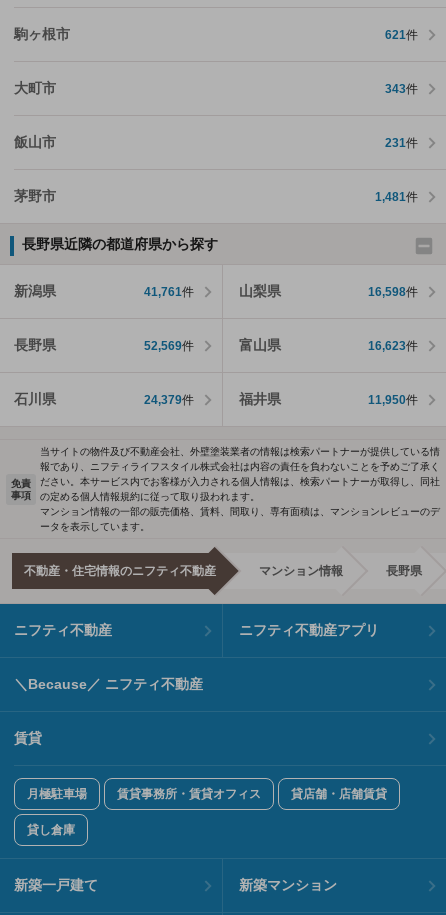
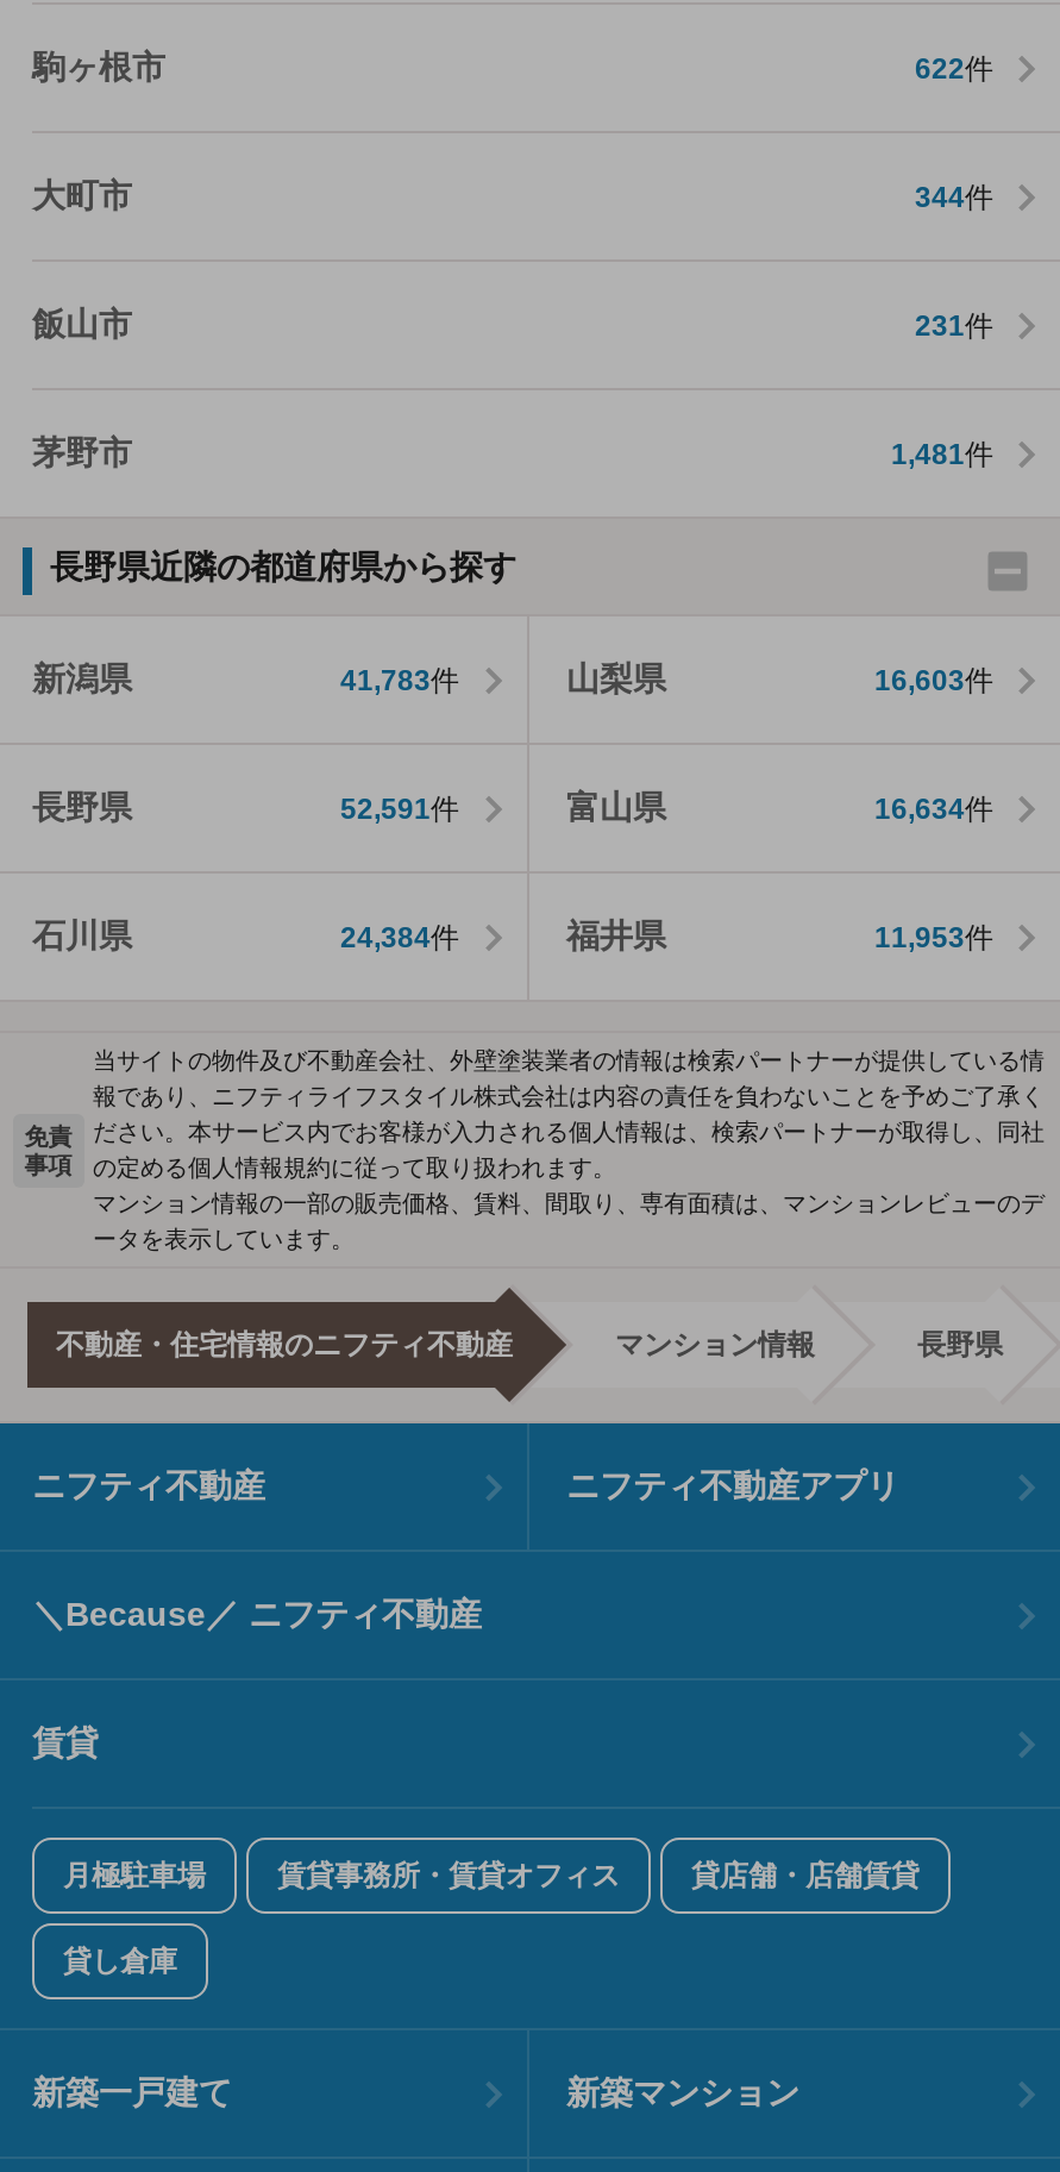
[385,28,418,42] 621件 -> [915,52,993,85] 622件
[385,82,418,96] 343件 -> [915,181,993,214] 344件
[143,285,193,299] 41,761件 -> [340,664,459,697] 41,783件
[368,285,418,299] 16,598件 -> [874,664,993,697] 16,603件
[143,339,193,353] 52,569件 -> [340,792,459,826] 52,591件
[368,339,418,353] 16,623件 -> [874,792,993,826] 16,634件
[143,393,193,407] 24,379件 -> [340,921,459,954] 24,384件
[368,393,418,407] 11,950件 -> [874,921,993,954] 11,953件

